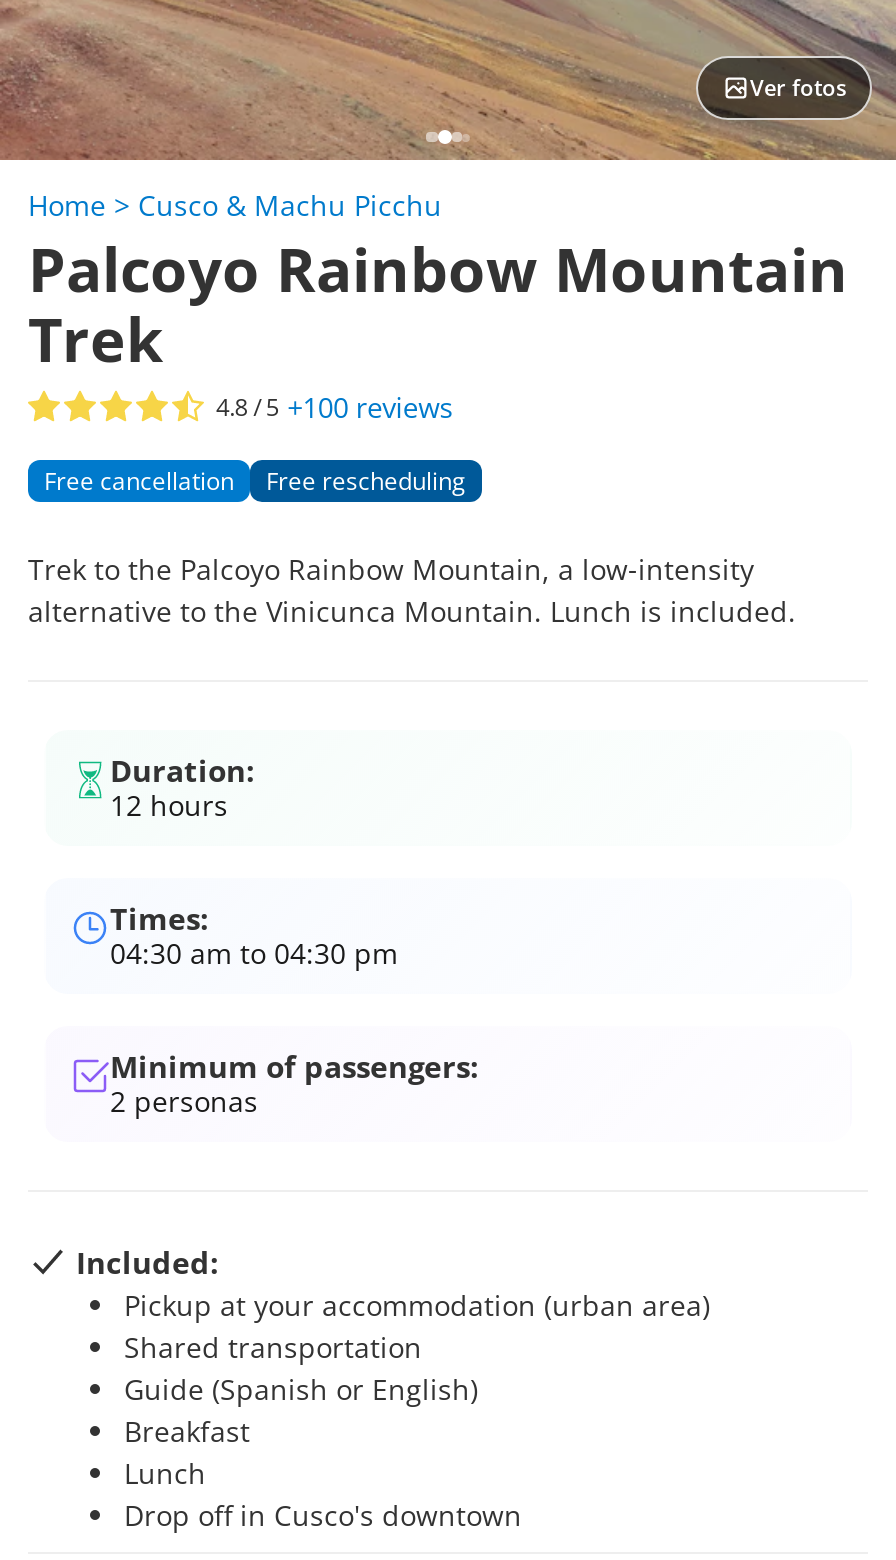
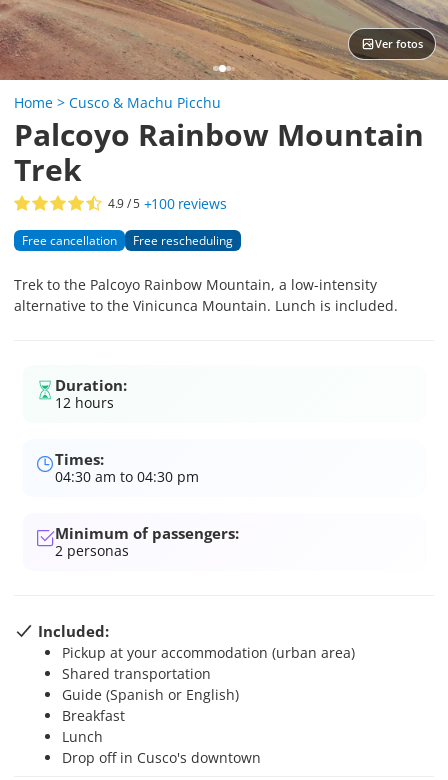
[216,388,453,426] 4.8 / 5 +100 reviews -> [108,194,226,213] 4.9 / 5 +100 reviews

